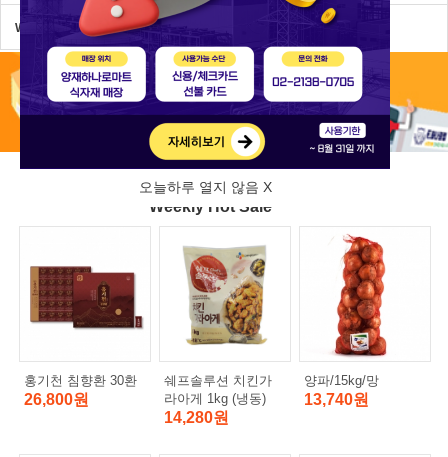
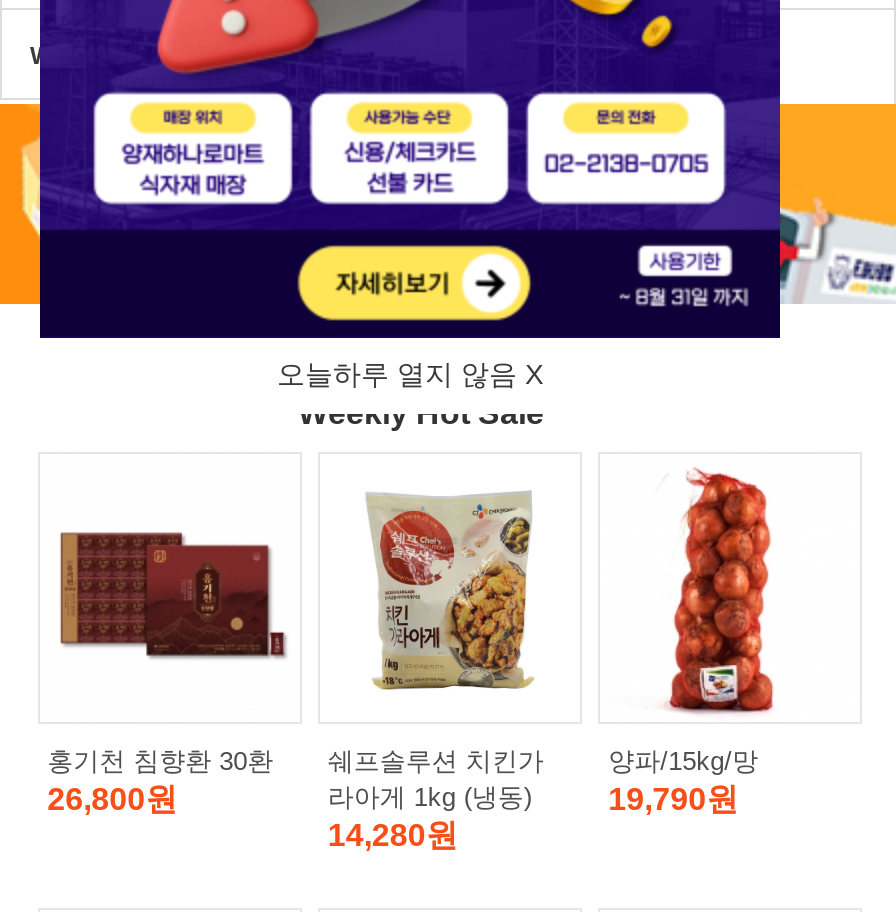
[304,391,369,408] 13,740원 -> [608,782,738,816] 19,790원

